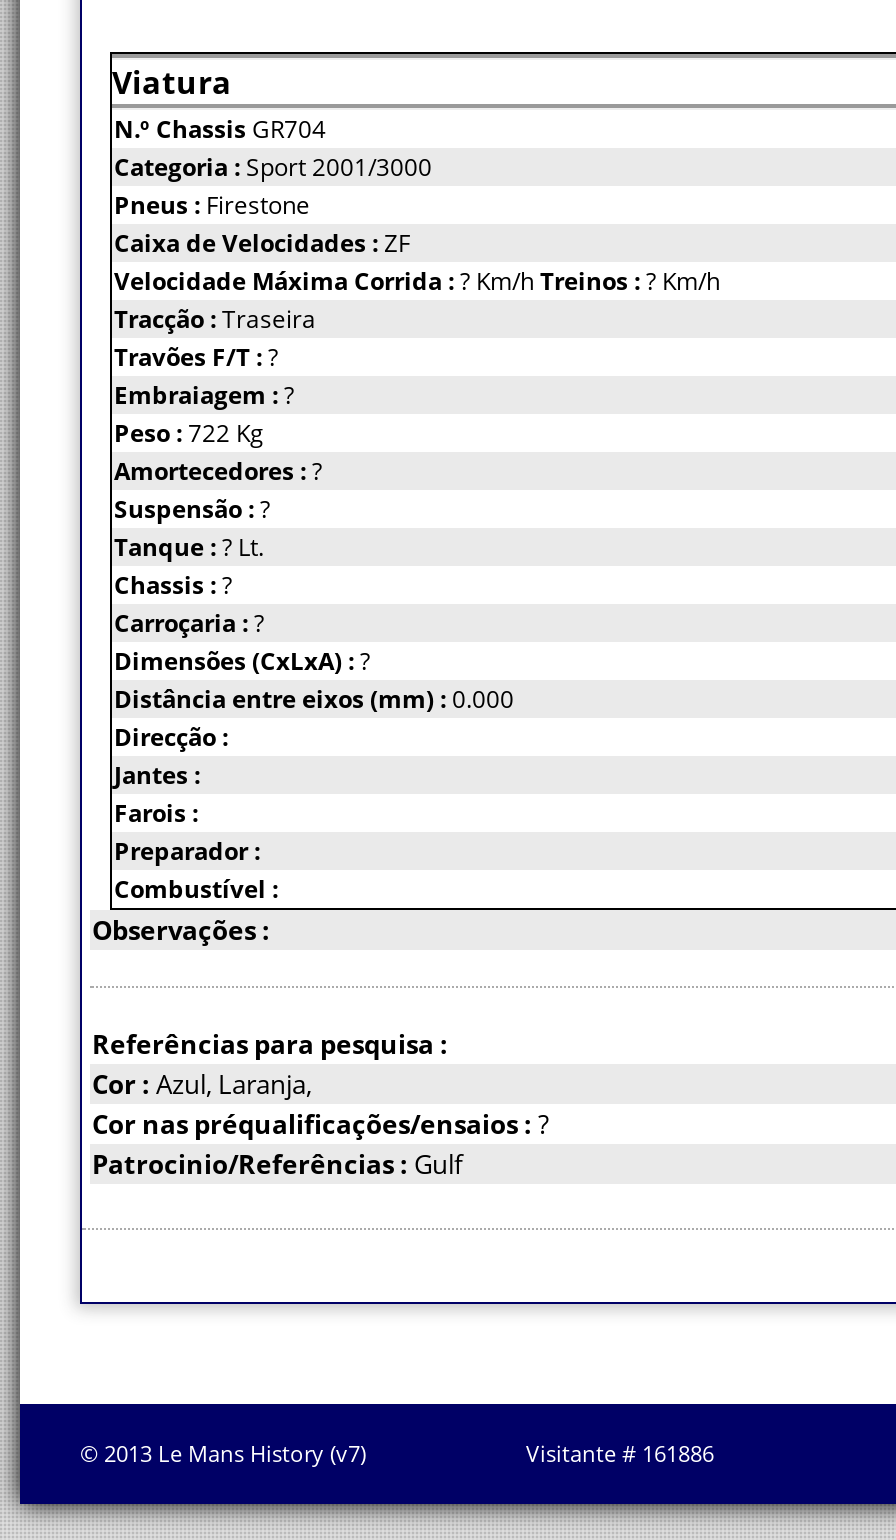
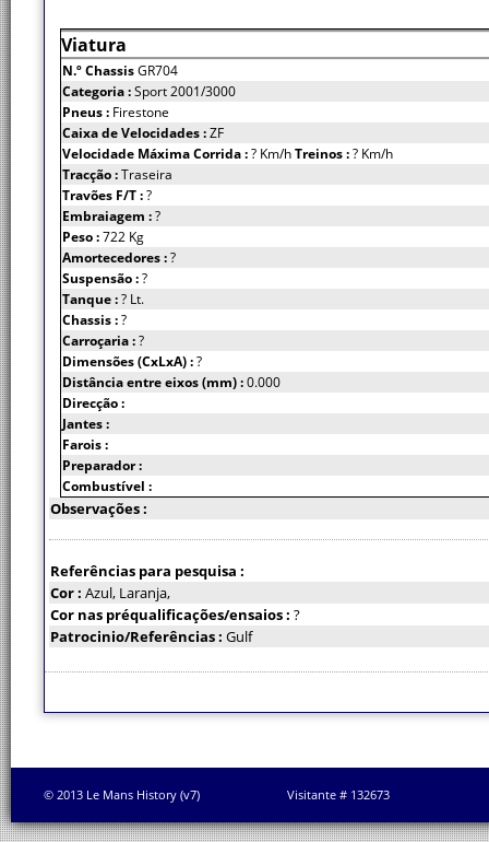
[526,1438,714,1468] Visitante # 161886 -> [287,786,390,803] Visitante # 132673

